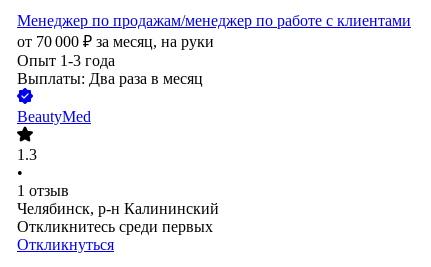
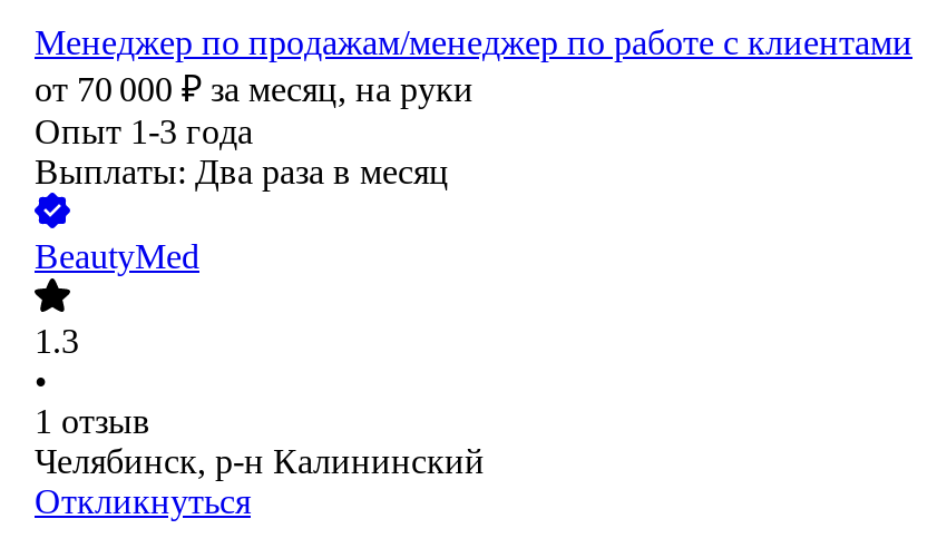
[17,218,213,235] Откликнитесь среди первых -> none

